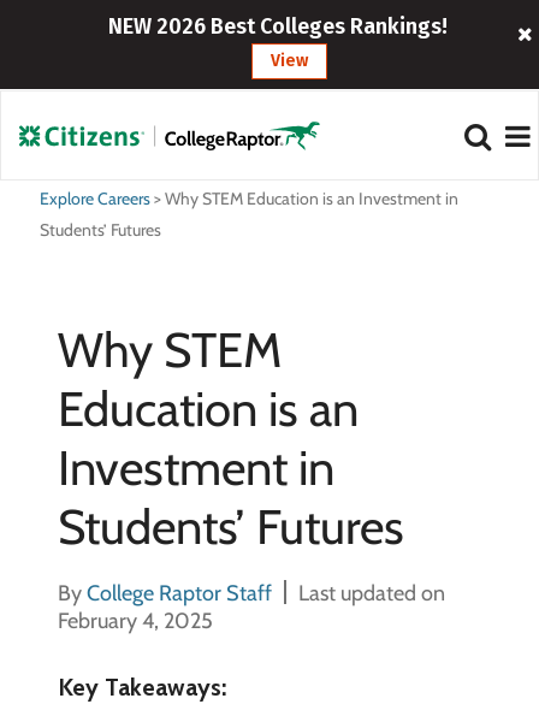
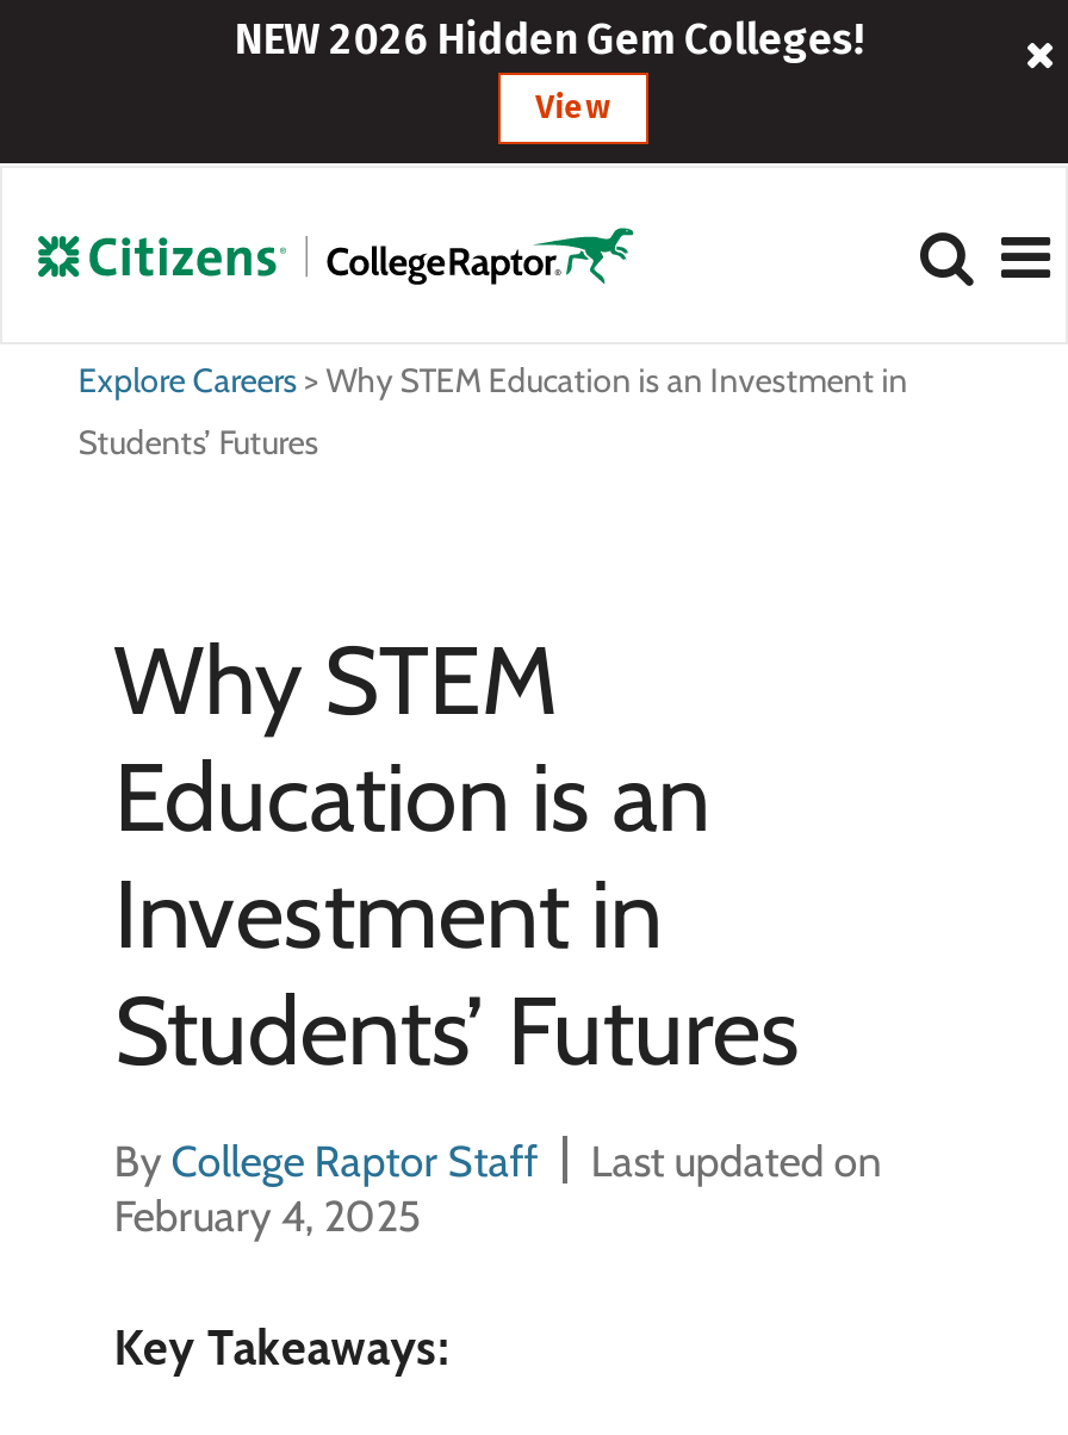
[108,13,447,40] NEW 2026 Best Colleges Rankings! -> [234,13,866,66] NEW 2026 Hidden Gem Colleges!

